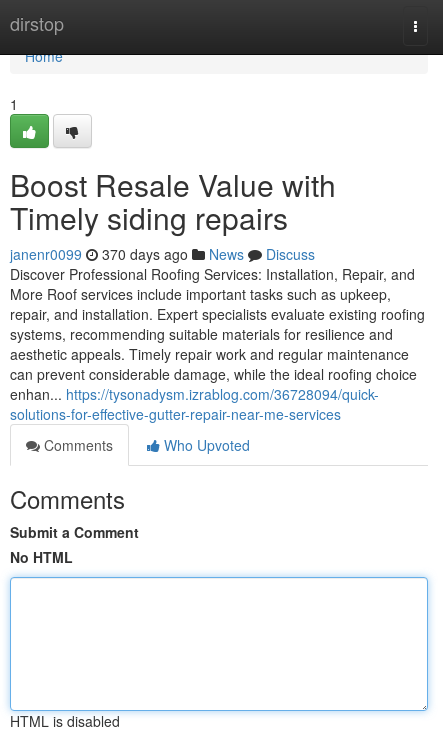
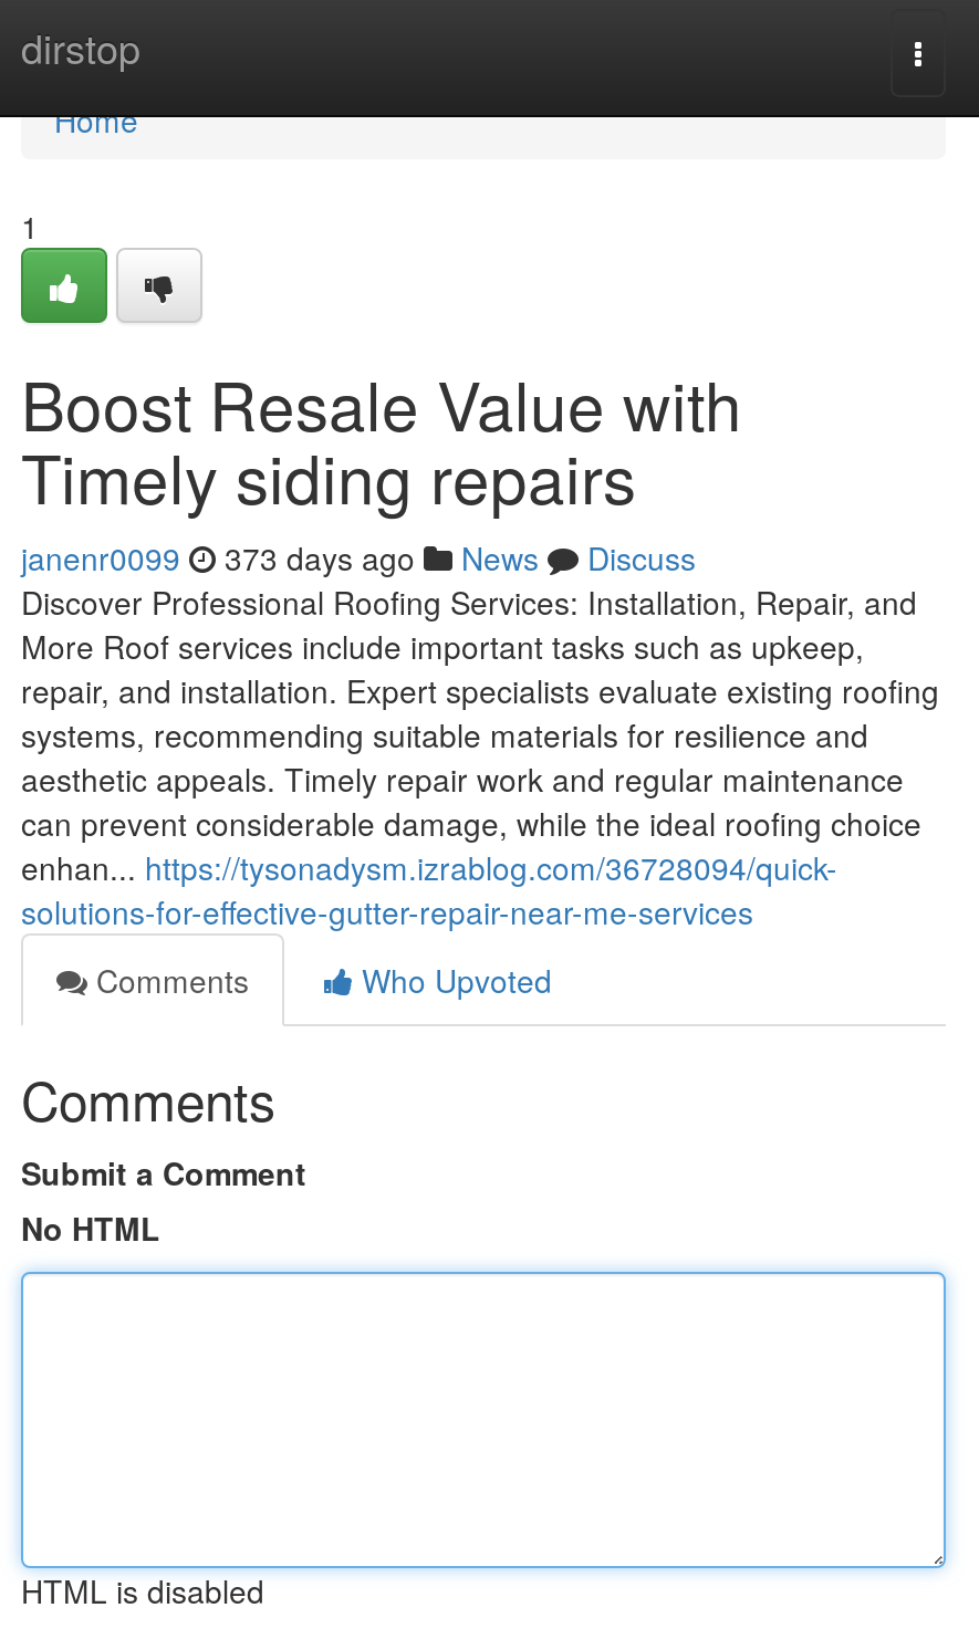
[10,244,315,264] janenr0099 370 days ago News Discuss -> [21,535,696,580] janenr0099 373 days ago News Discuss

